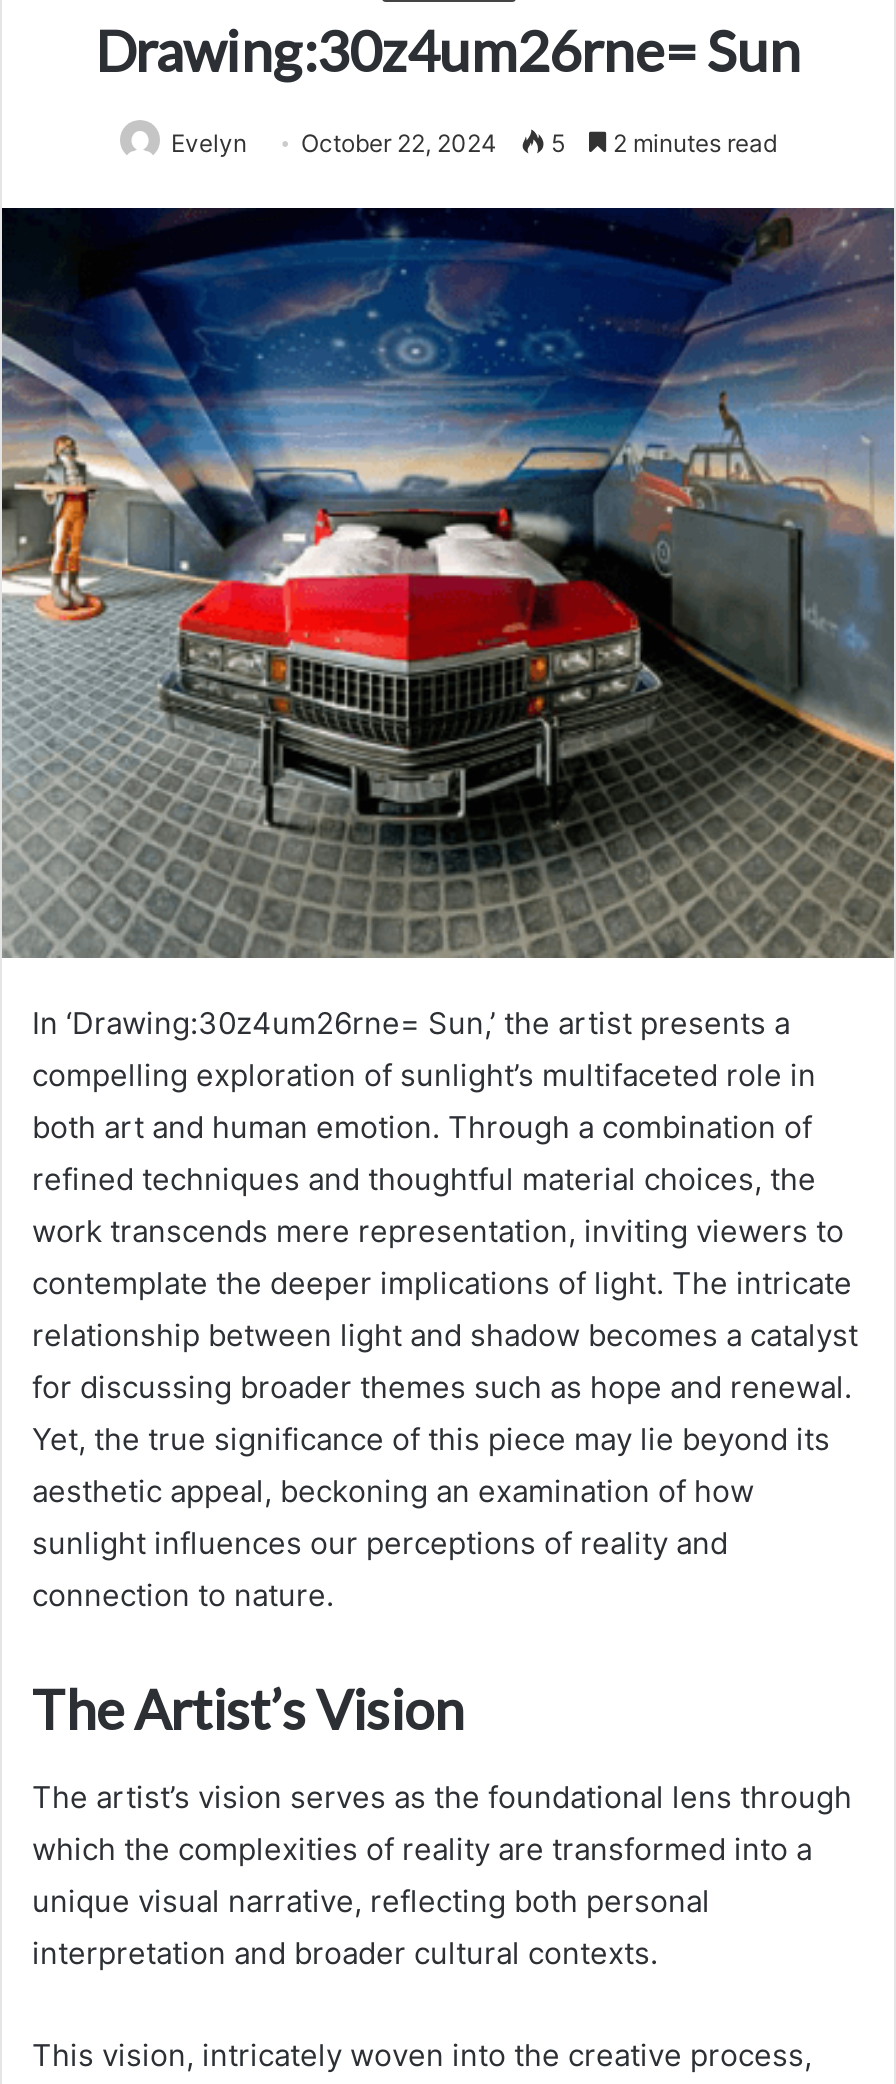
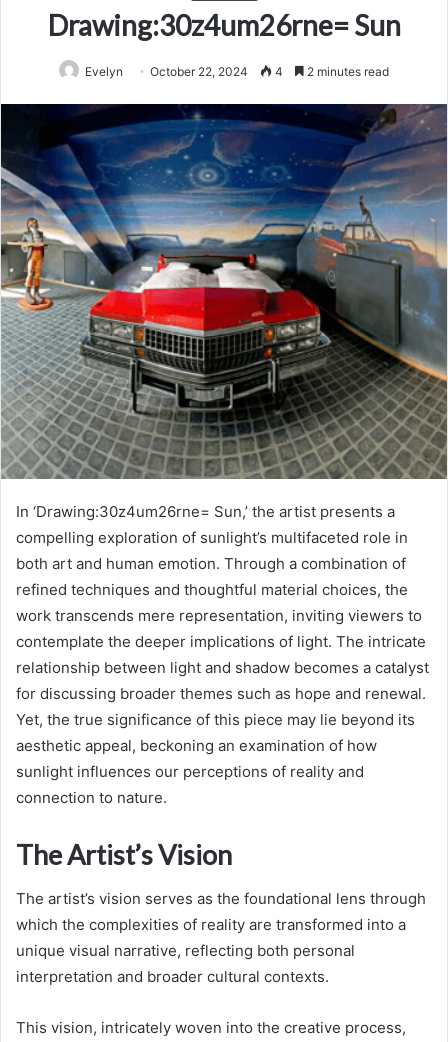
[171,128,777,158] Evelyn October 22, 2024 5 2 minutes read -> [85,64,389,79] Evelyn October 22, 2024 4 2 minutes read

